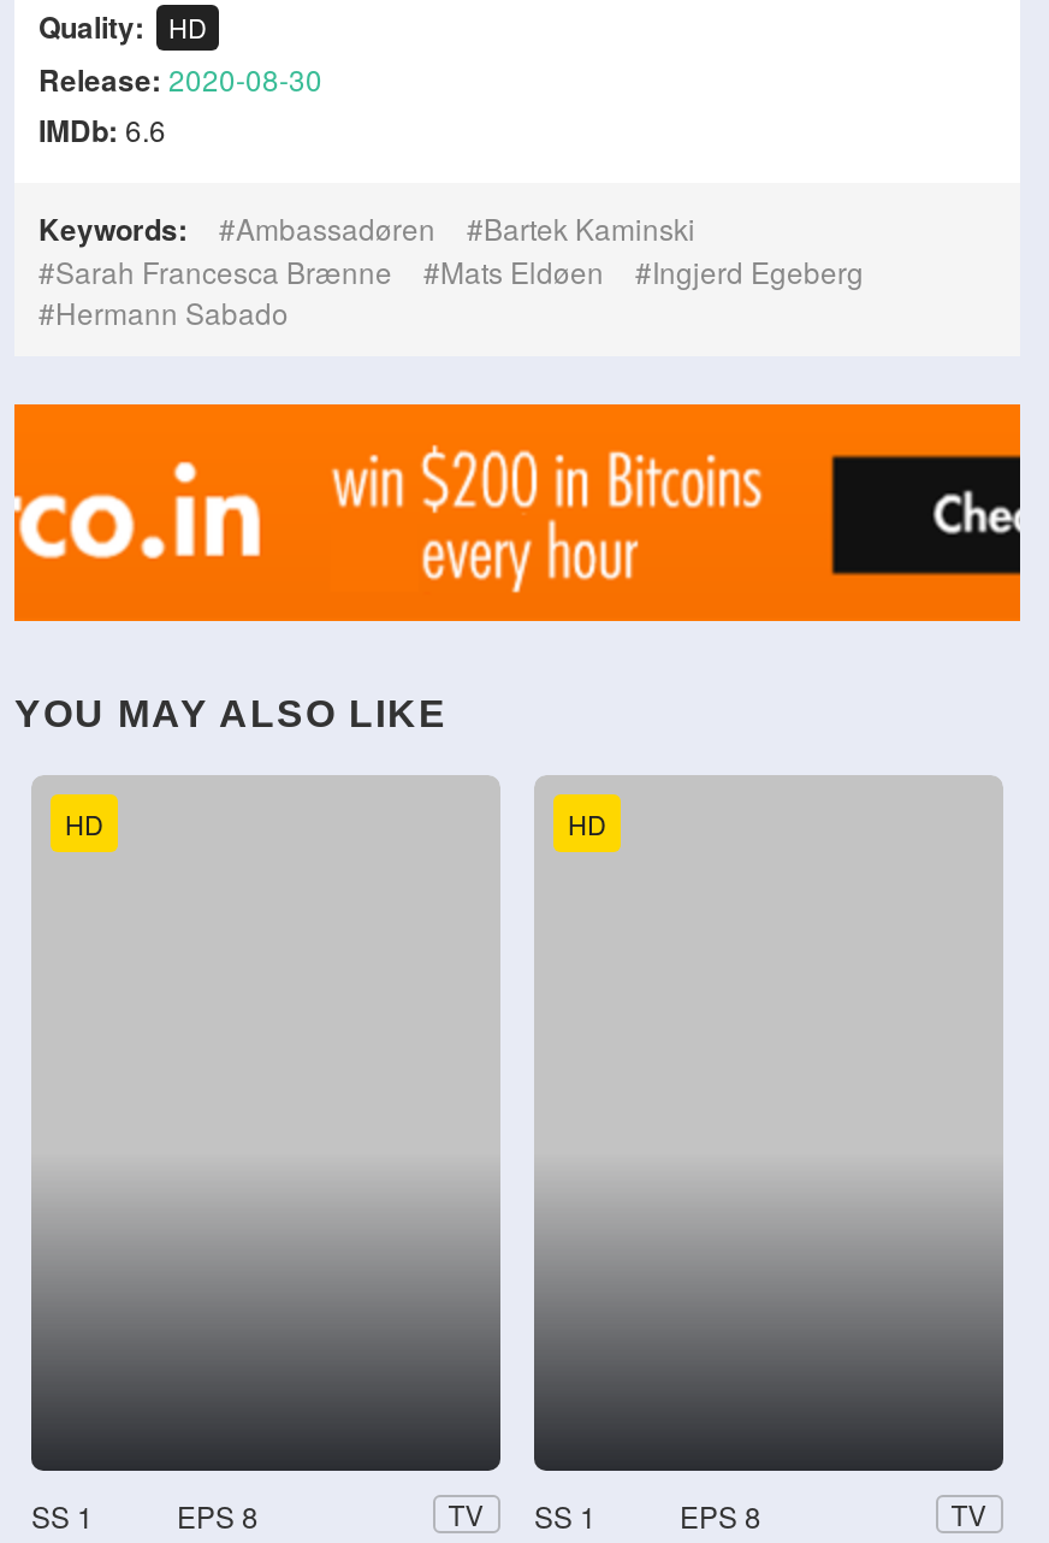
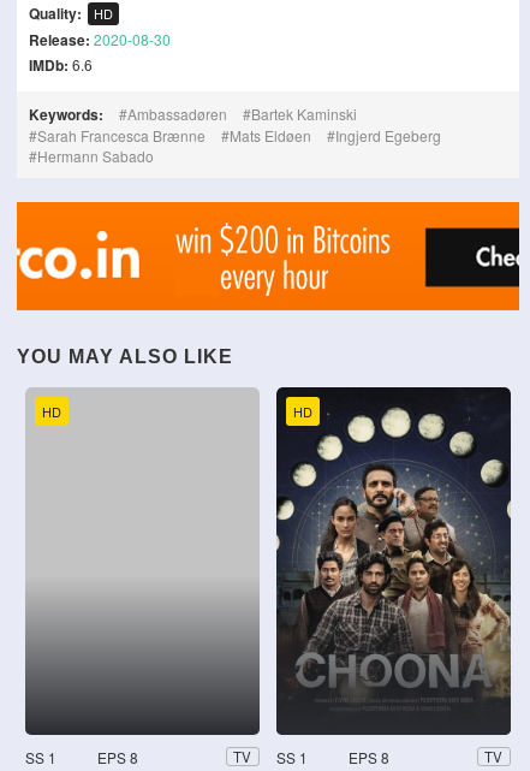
[534,775,1003,1420] [image] -> [275,386,512,708] [image]

